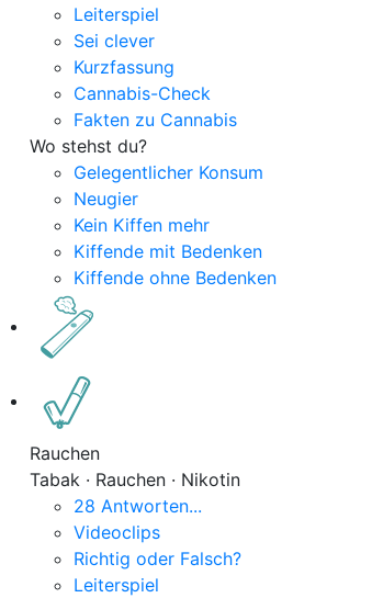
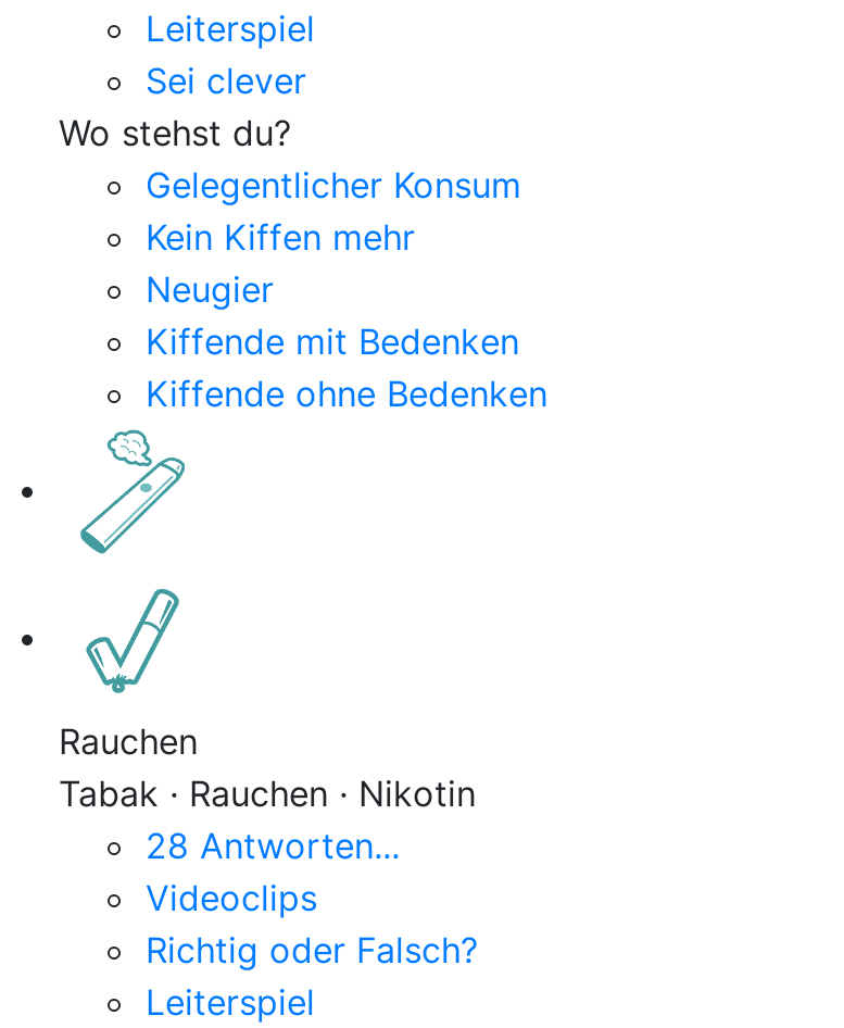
[74,56,237,131] Kurzfassung | Cannabis-Check | Fakten zu Cannabis -> none
moved [74,214,210,236] -> [146,215,415,259]: Kein Kiffen mehr

